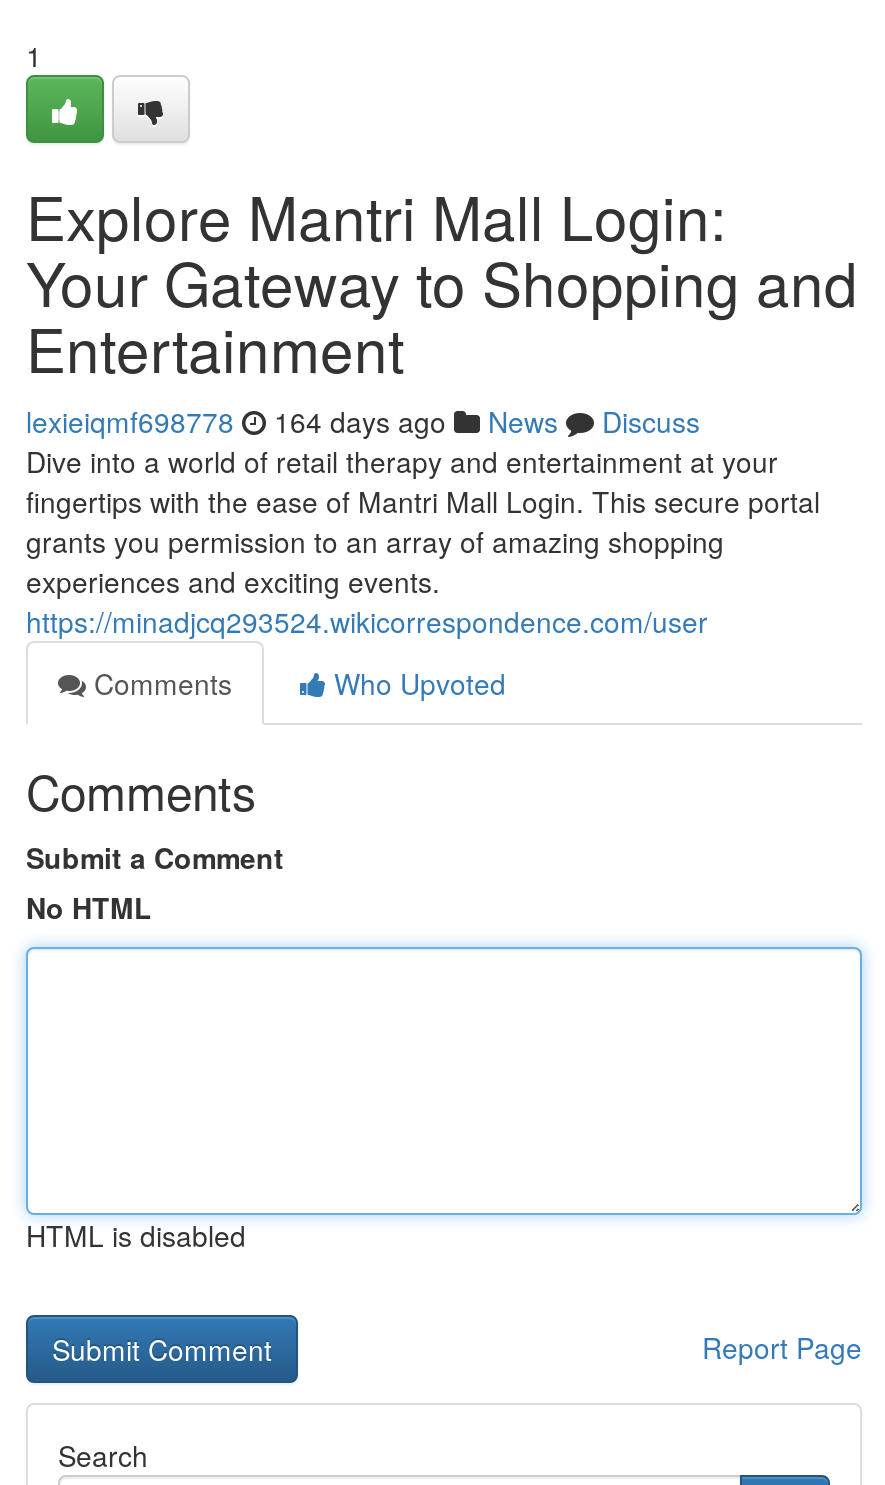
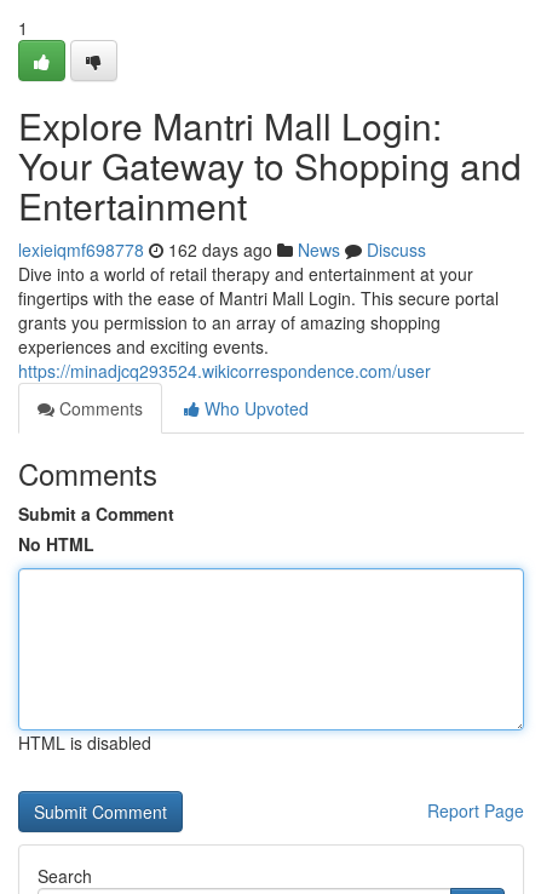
[26,401,700,441] lexieiqmf698778 164 days ago News Discuss -> [18,237,426,262] lexieiqmf698778 162 days ago News Discuss

